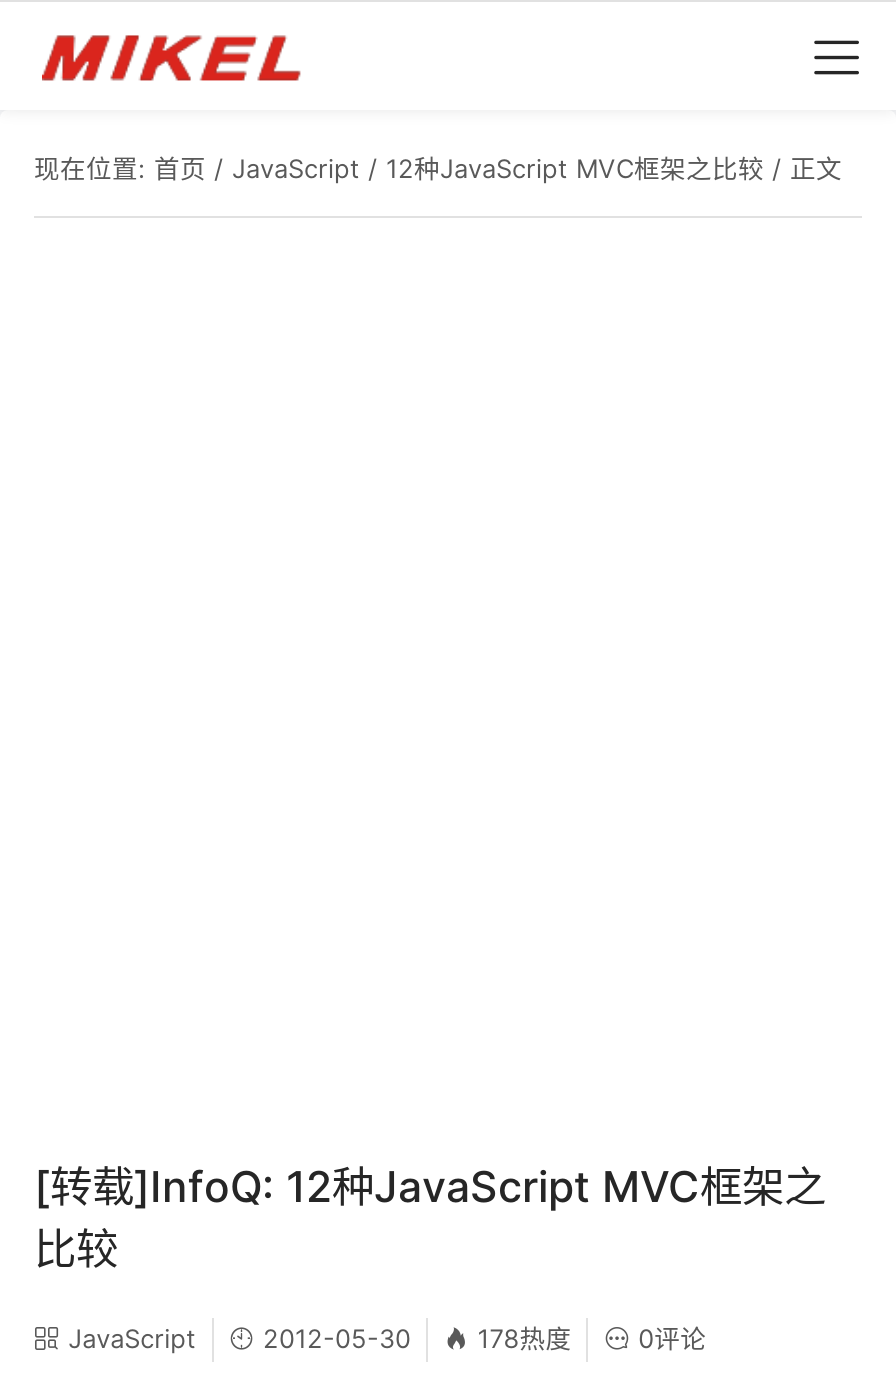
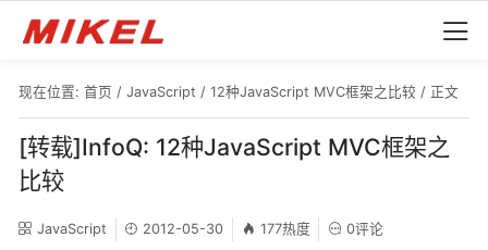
[478,1323,572,1353] 178热度 -> [260,221,310,237] 177热度

